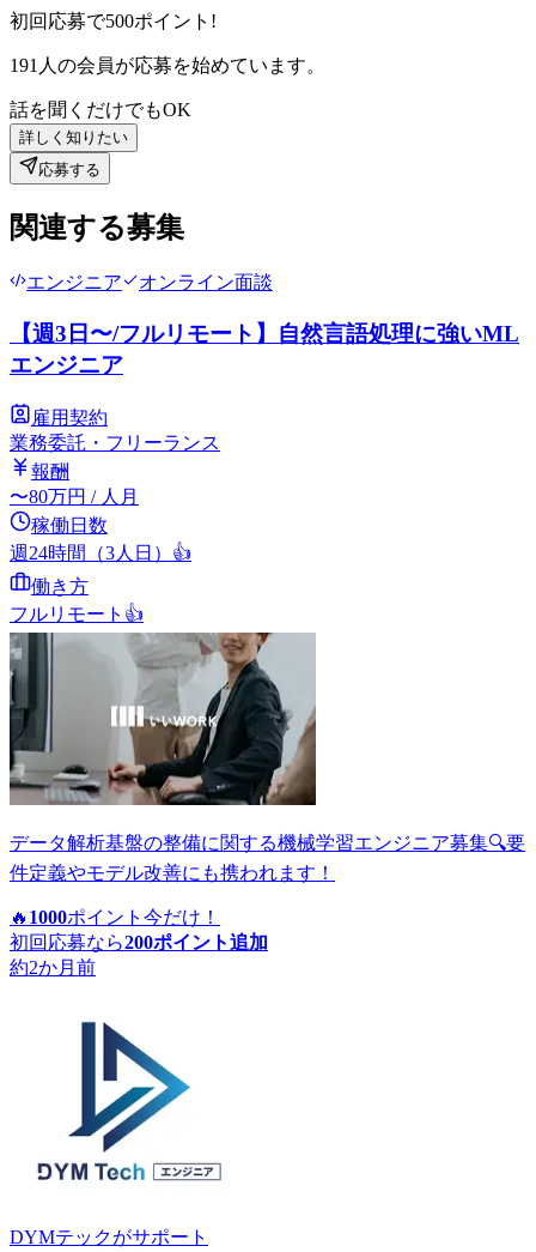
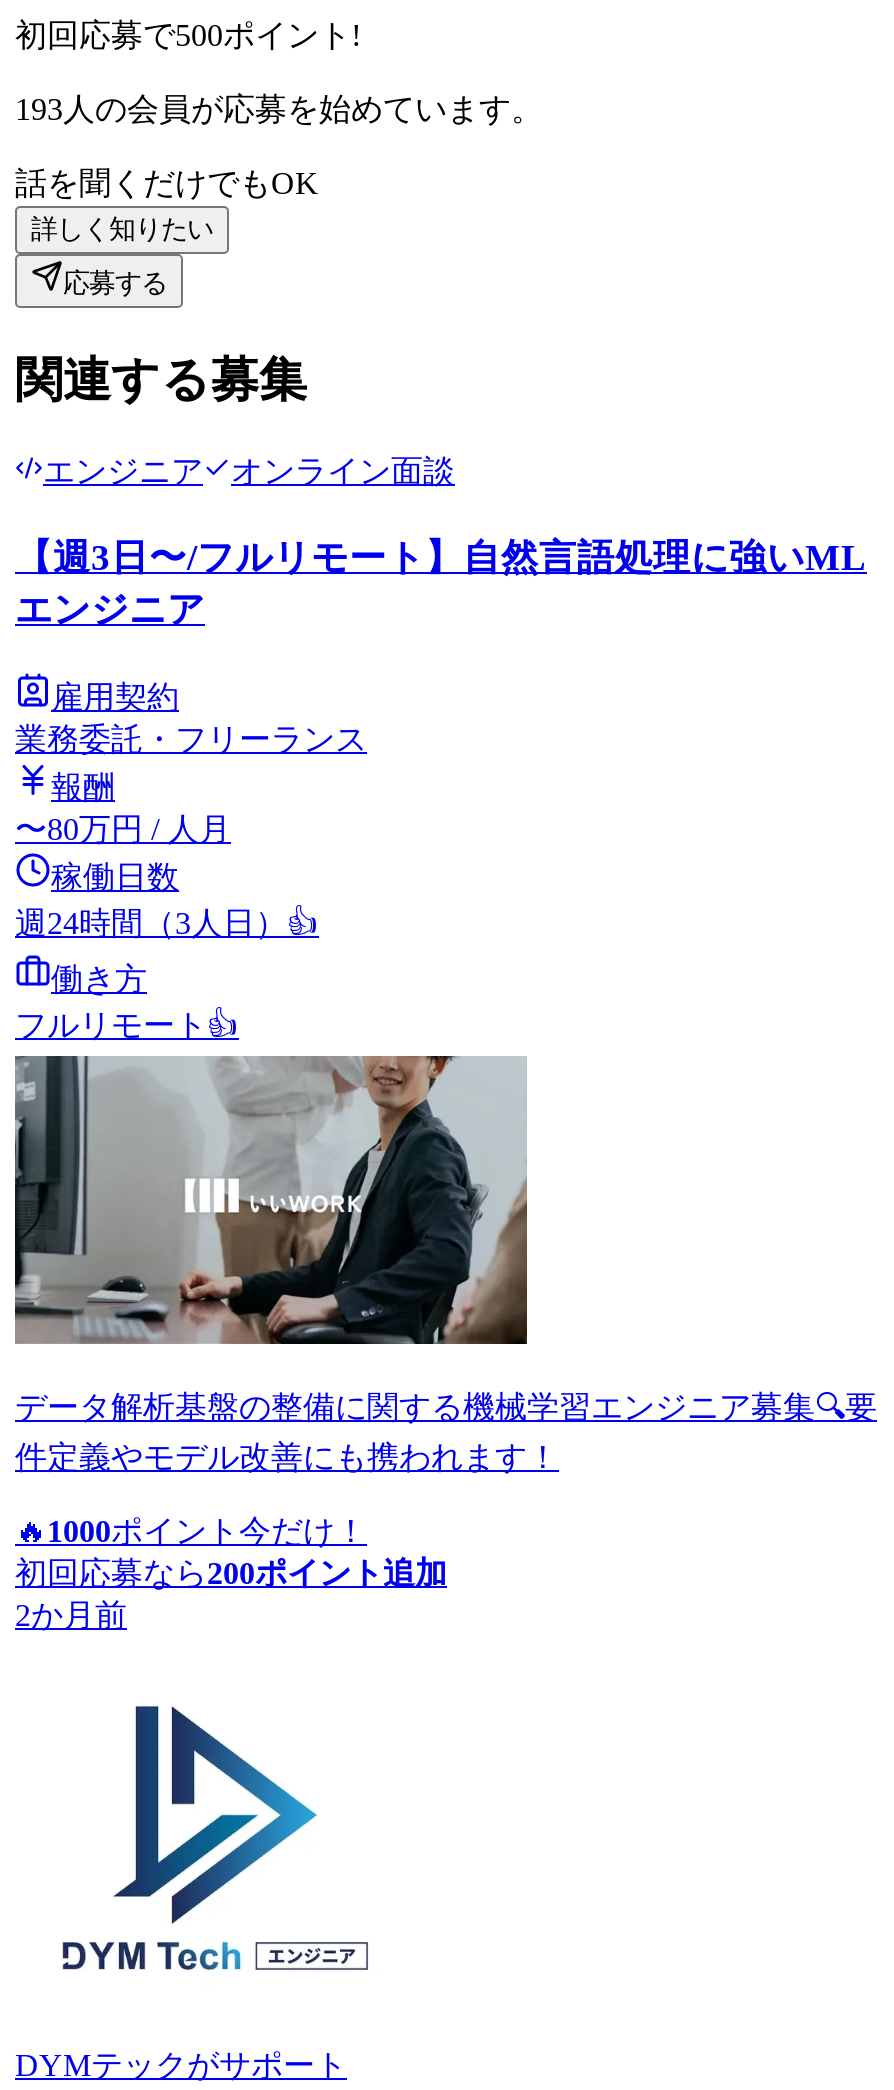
[10,55,325,76] 191人の会員が応募を始めています。 -> [15,92,543,126] 193人の会員が応募を始めています。
[10,958,96,978] 約2か月前 -> [15,1599,127,1633] 2か月前

